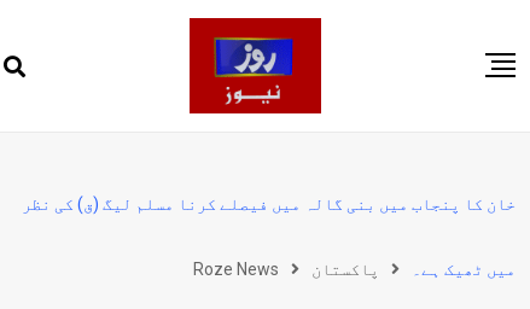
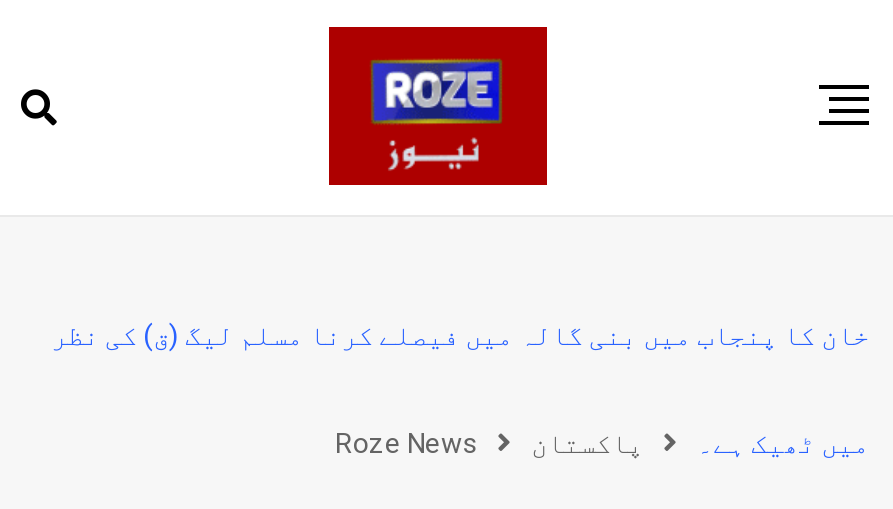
[217,37,293,76] [image] -> [375,59,503,123] [image]

